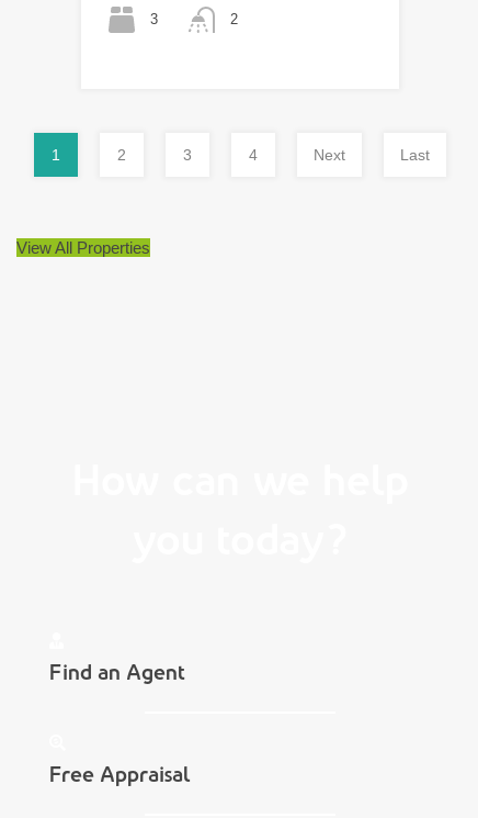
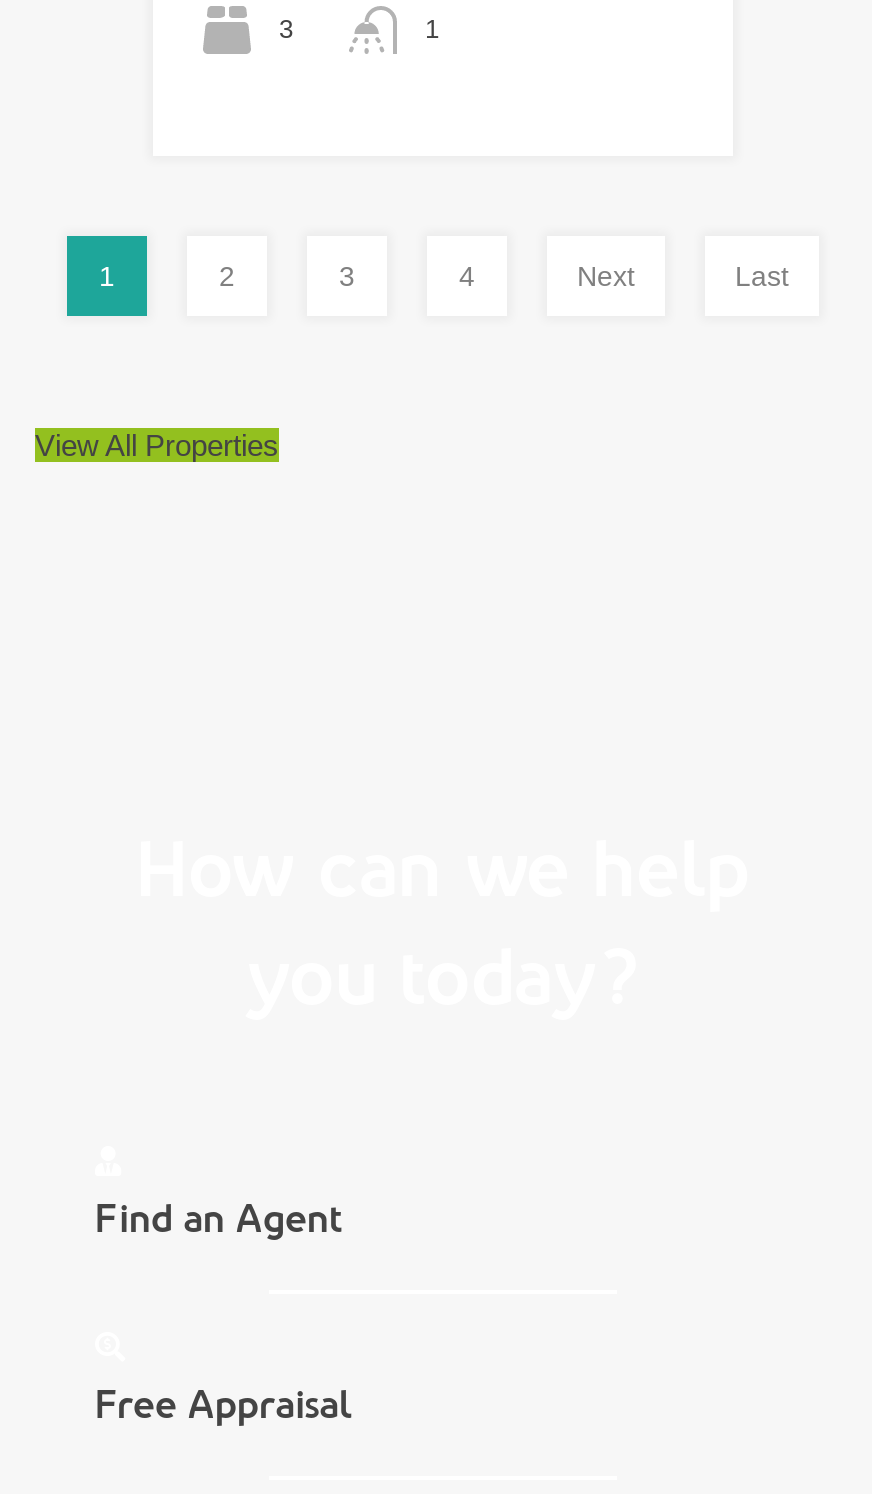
[230,11,238,27] 2 -> [425,14,439,44] 1

